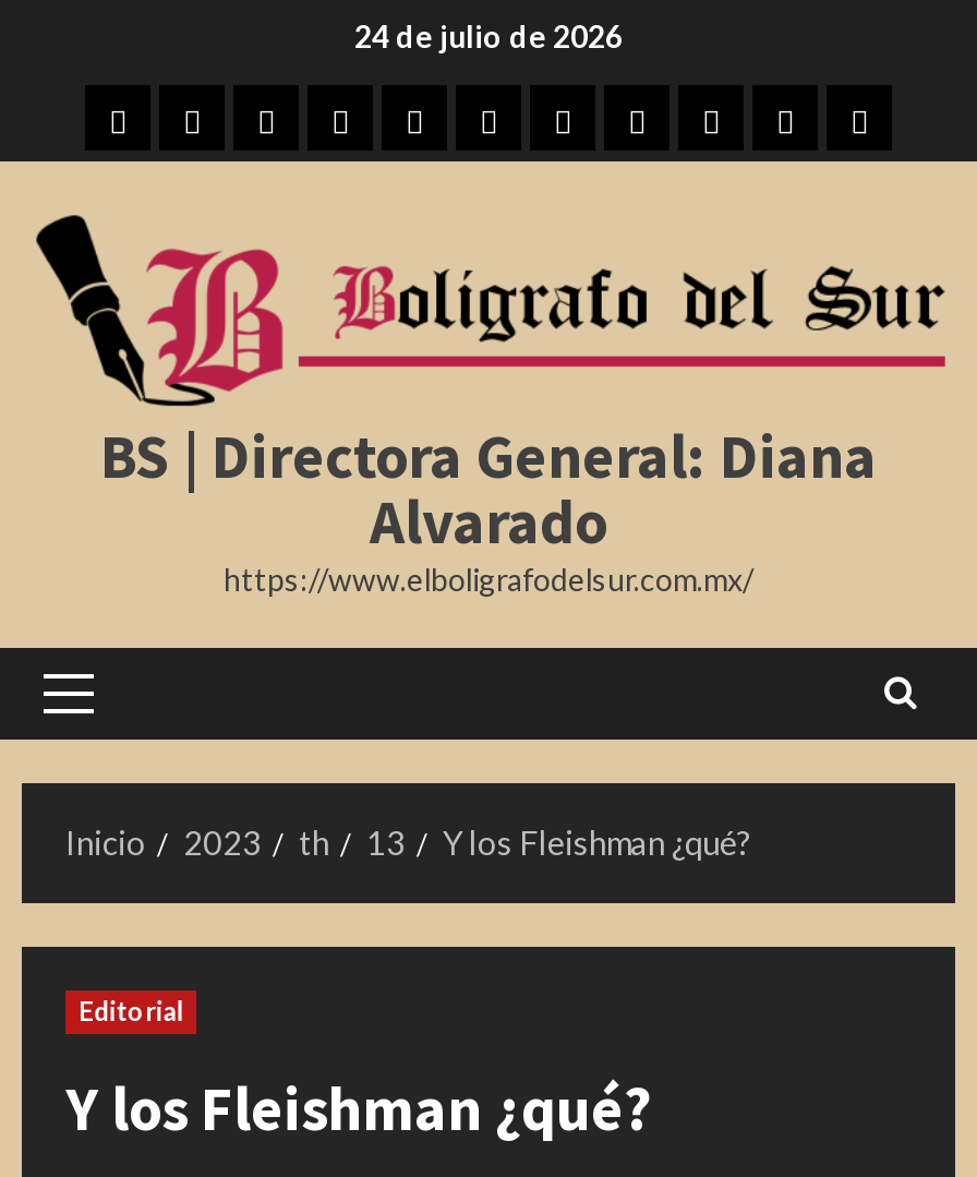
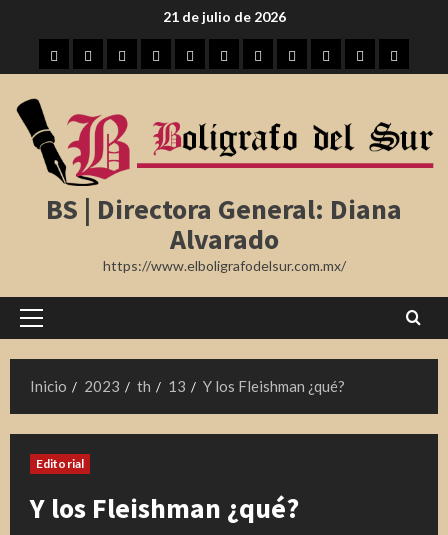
[354,17,623,55] 24 de julio de 2026 -> [162,8,285,25] 21 de julio de 2026

